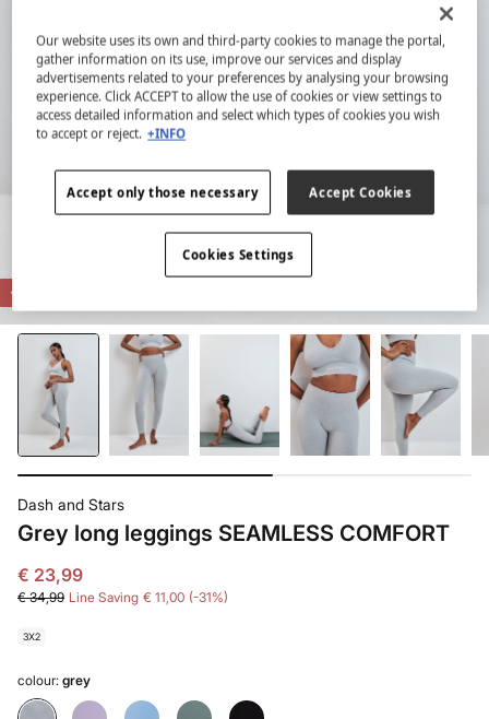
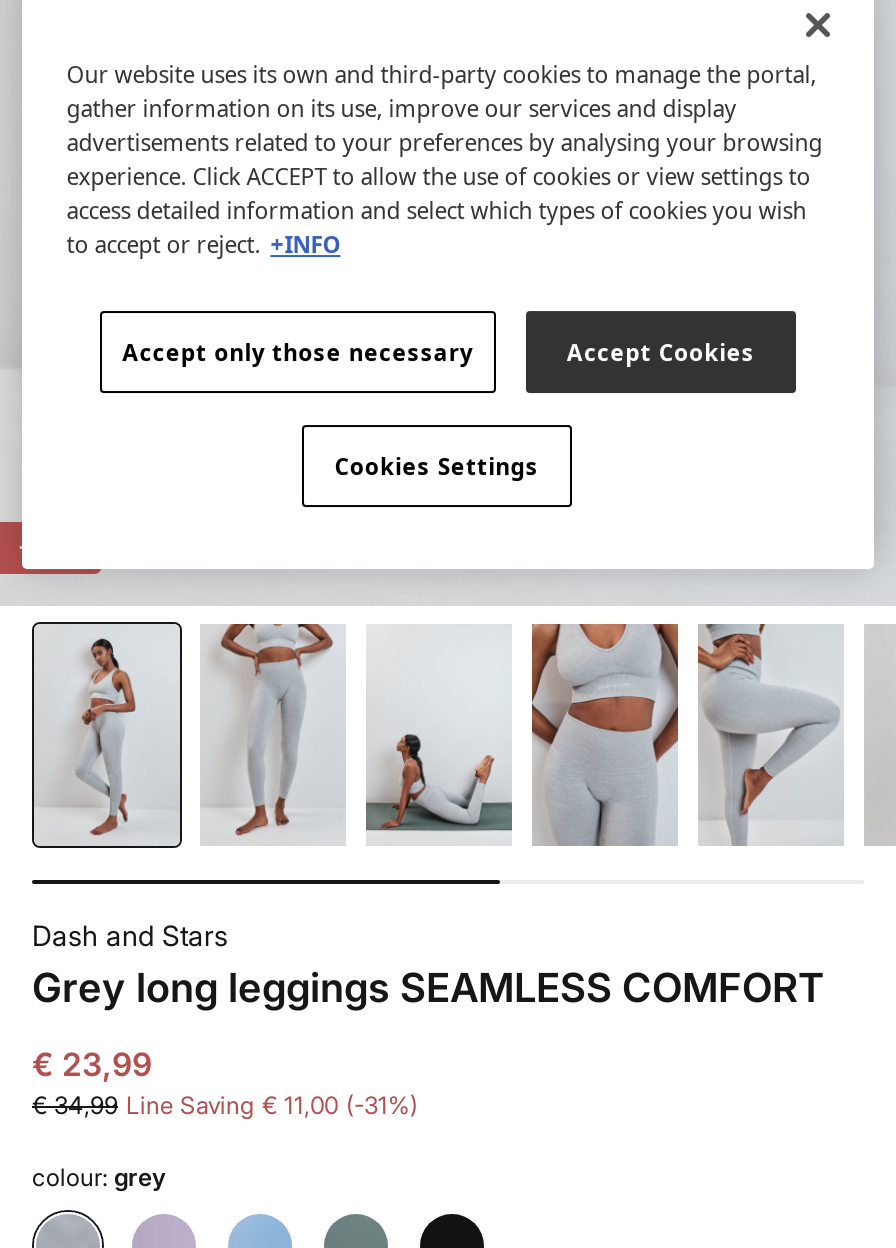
[23,630,40,642] 3X2 -> none

